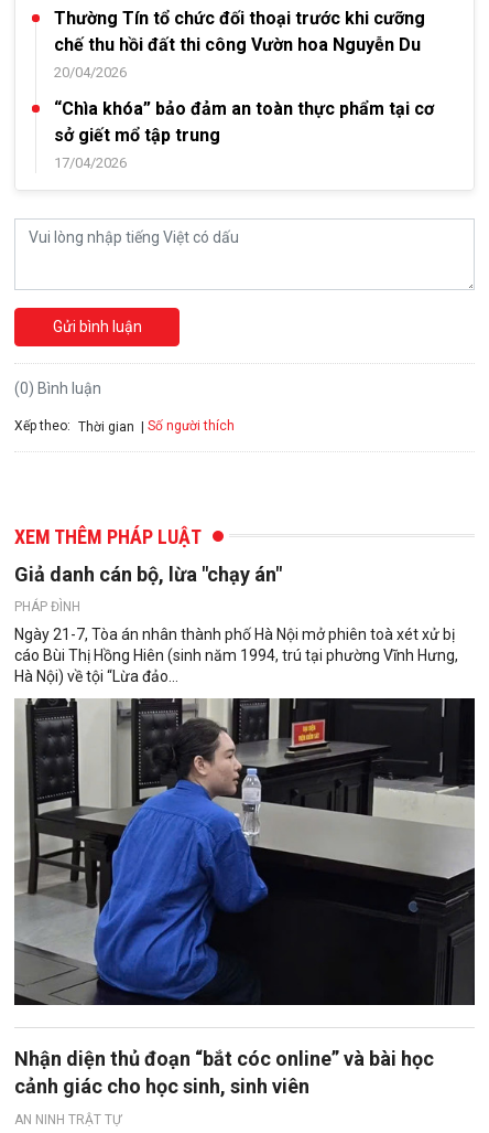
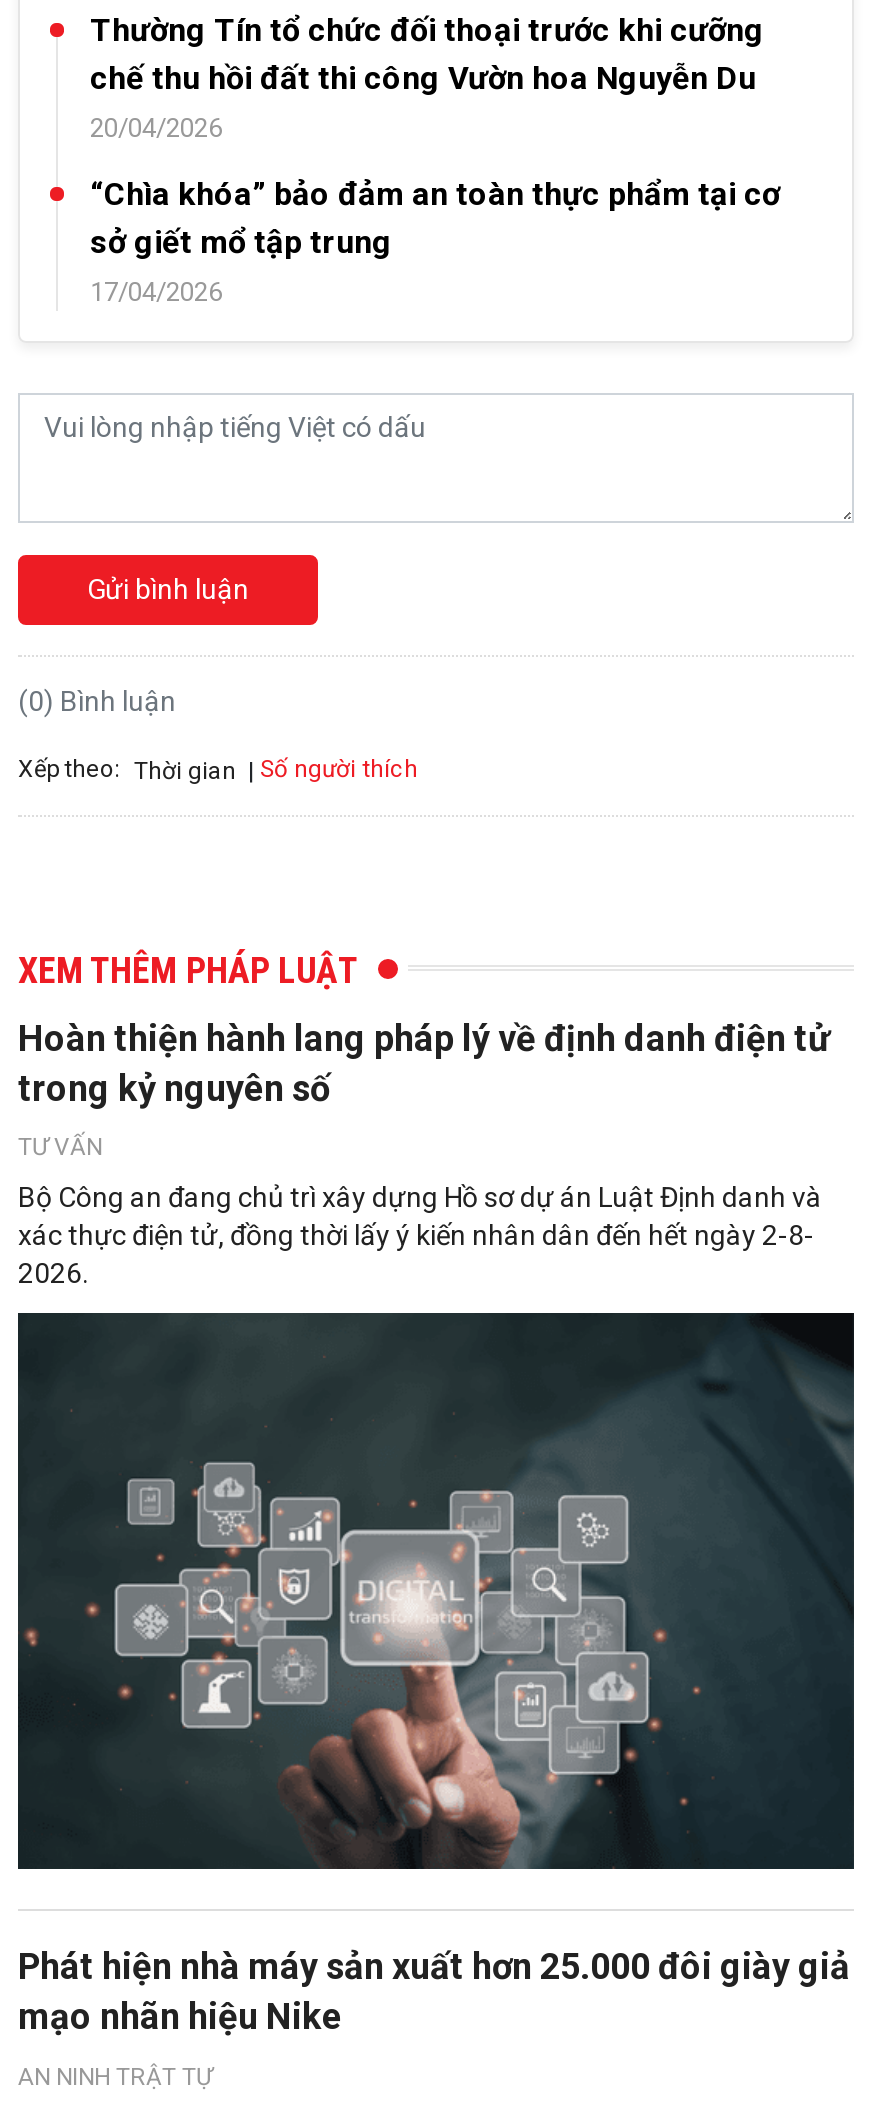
[14,562,282,585] Giả danh cán bộ, lừa "chạy án" -> [18,1016,830,1108] Hoàn thiện hành lang pháp lý về định danh điện tử | trong kỷ nguyên số
[14,599,80,614] PHÁP ĐÌNH -> [18,1133,102,1161] TƯ VẤN
[14,625,458,685] Ngày 21-7, Tòa án nhân thành phố Hà Nội mở phiên toà xét xử bị | cáo Bùi Thị Hồng Hiên (sinh năm 1994, trú tại phường Vĩnh Hưng, | Hà Nội) về tội “Lừa đảo... -> [18,1180,822,1288] Bộ Công an đang chủ trì xây dựng Hồ sơ dự án Luật Định danh và | xác thực điện tử, đồng thời lấy ý kiến nhân dân đến hết ngày 2-8- | 2026.
[14,699,475,1098] [image] | Nhận diện thủ đoạn “bắt cóc online” và bài học | cảnh giác cho học sinh, sinh viên -> [18,1313,854,2037] [image] | Phát hiện nhà máy sản xuất hơn 25.000 đôi giày giả | mạo nhãn hiệu Nike

